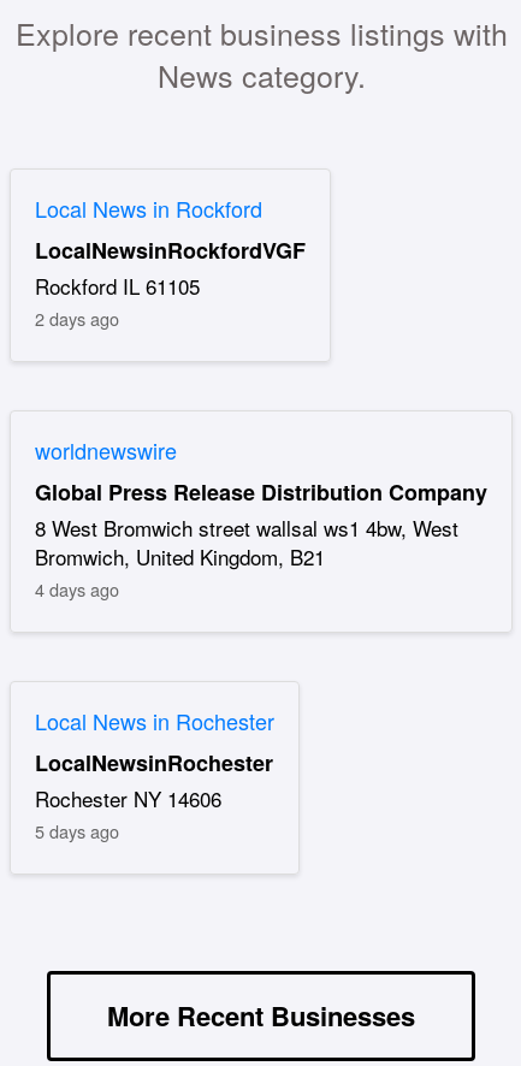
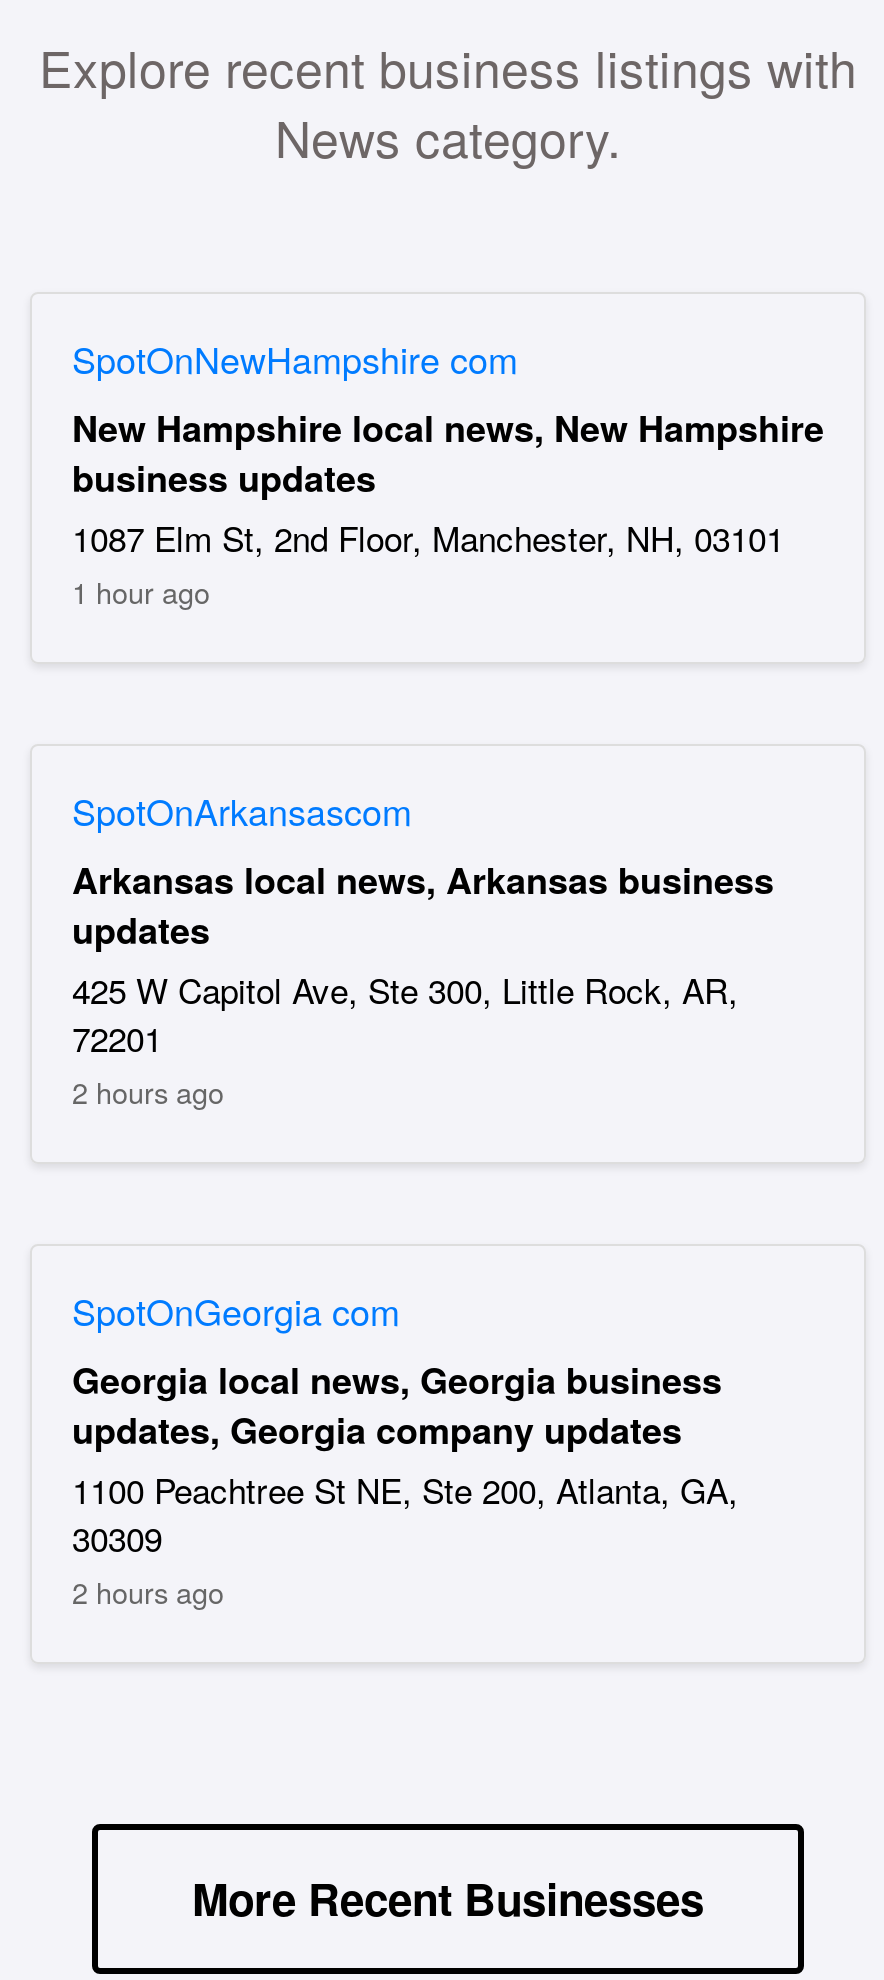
[35,192,306,330] Local News in Rockford | LocalNewsinRockfordVGF | Rockford IL 61105 | 2 days ago -> [72,331,824,611] SpotOnNewHampshire com | New Hampshire local news, New Hampshire | business updates | 1087 Elm St, 2nd Floor, Manchester, NH, 03101 | 1 hour ago
[35,434,487,601] worldnewswire | Global Press Release Distribution Company | 8 West Bromwich street wallsal ws1 4bw, West | Bromwich, United Kingdom, B21 | 4 days ago -> [72,783,774,1111] SpotOnArkansascom | Arkansas local news, Arkansas business | updates | 425 W Capitol Ave, Ste 300, Little Rock, AR, | 72201 | 2 hours ago
[35,704,274,843] Local News in Rochester | LocalNewsinRochester | Rochester NY 14606 | 5 days ago -> [72,1283,738,1611] SpotOnGeorgia com | Georgia local news, Georgia business | updates, Georgia company updates | 1100 Peachtree St NE, Ste 200, Atlanta, GA, | 30309 | 2 hours ago

